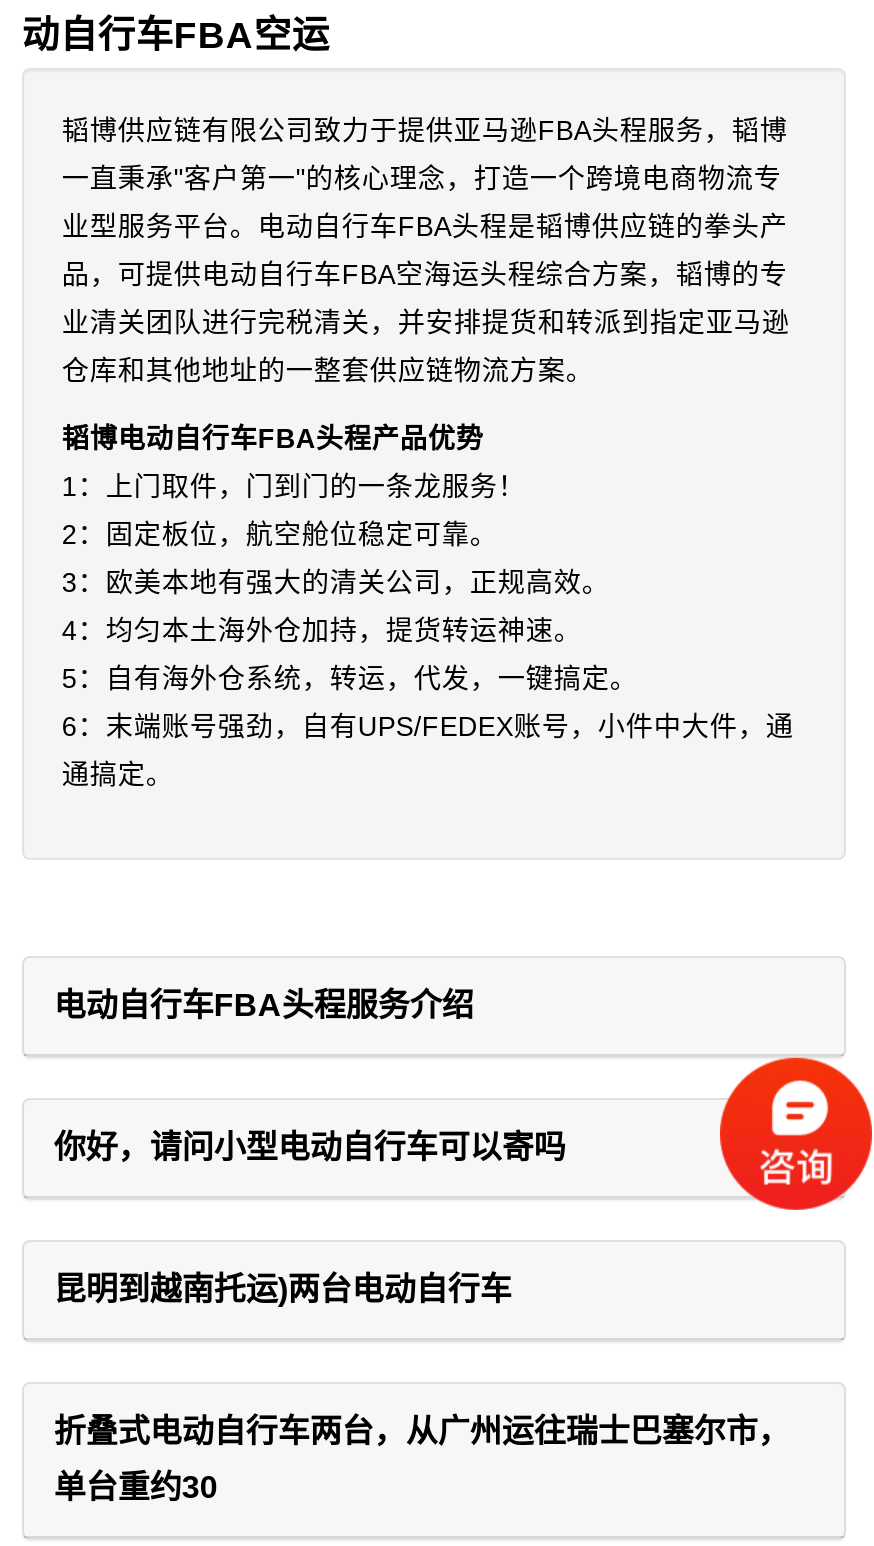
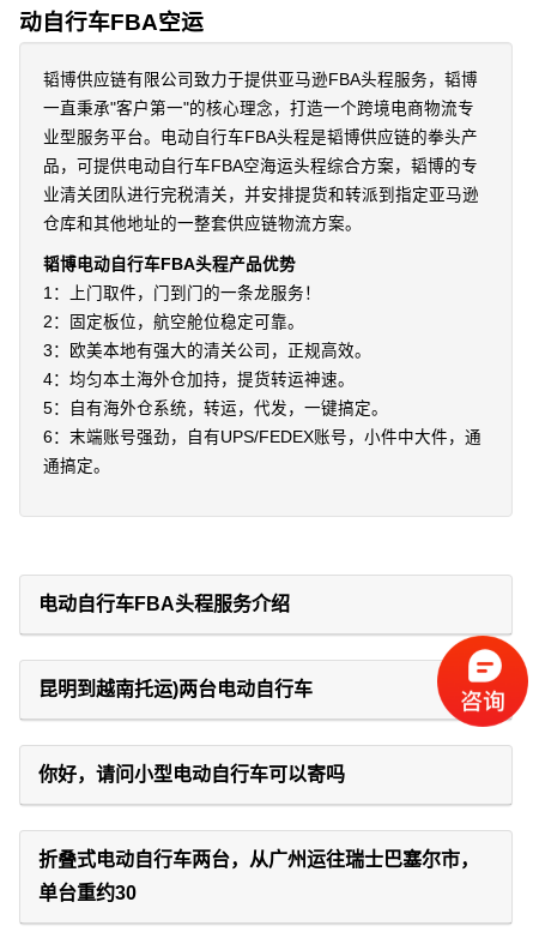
moved [54,1130,566,1164] -> [38,764,345,784]: 你好，请问小型电动自行车可以寄吗
moved [54,1272,512,1306] -> [38,679,312,699]: 昆明到越南托运)两台电动自行车

